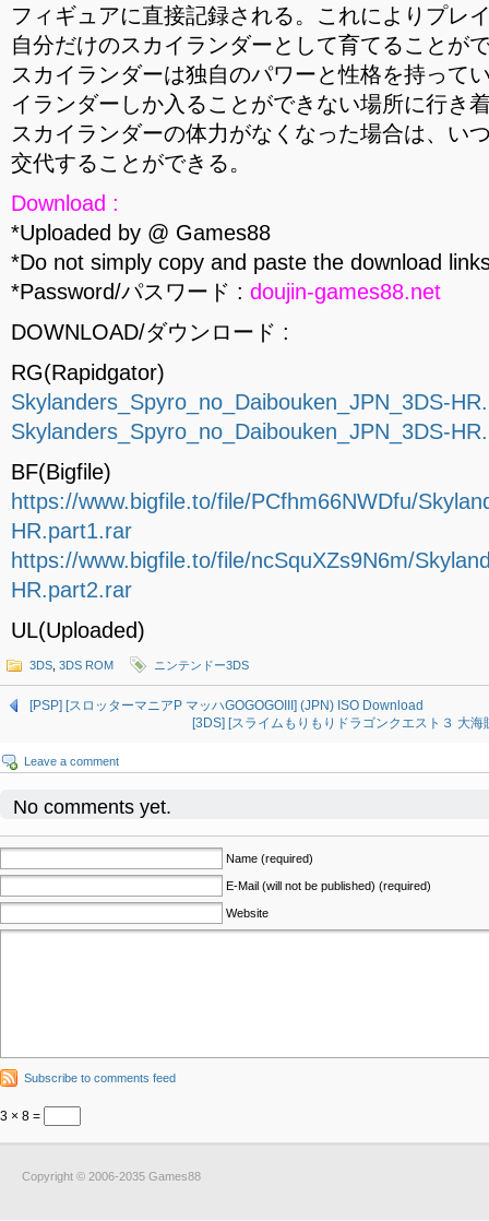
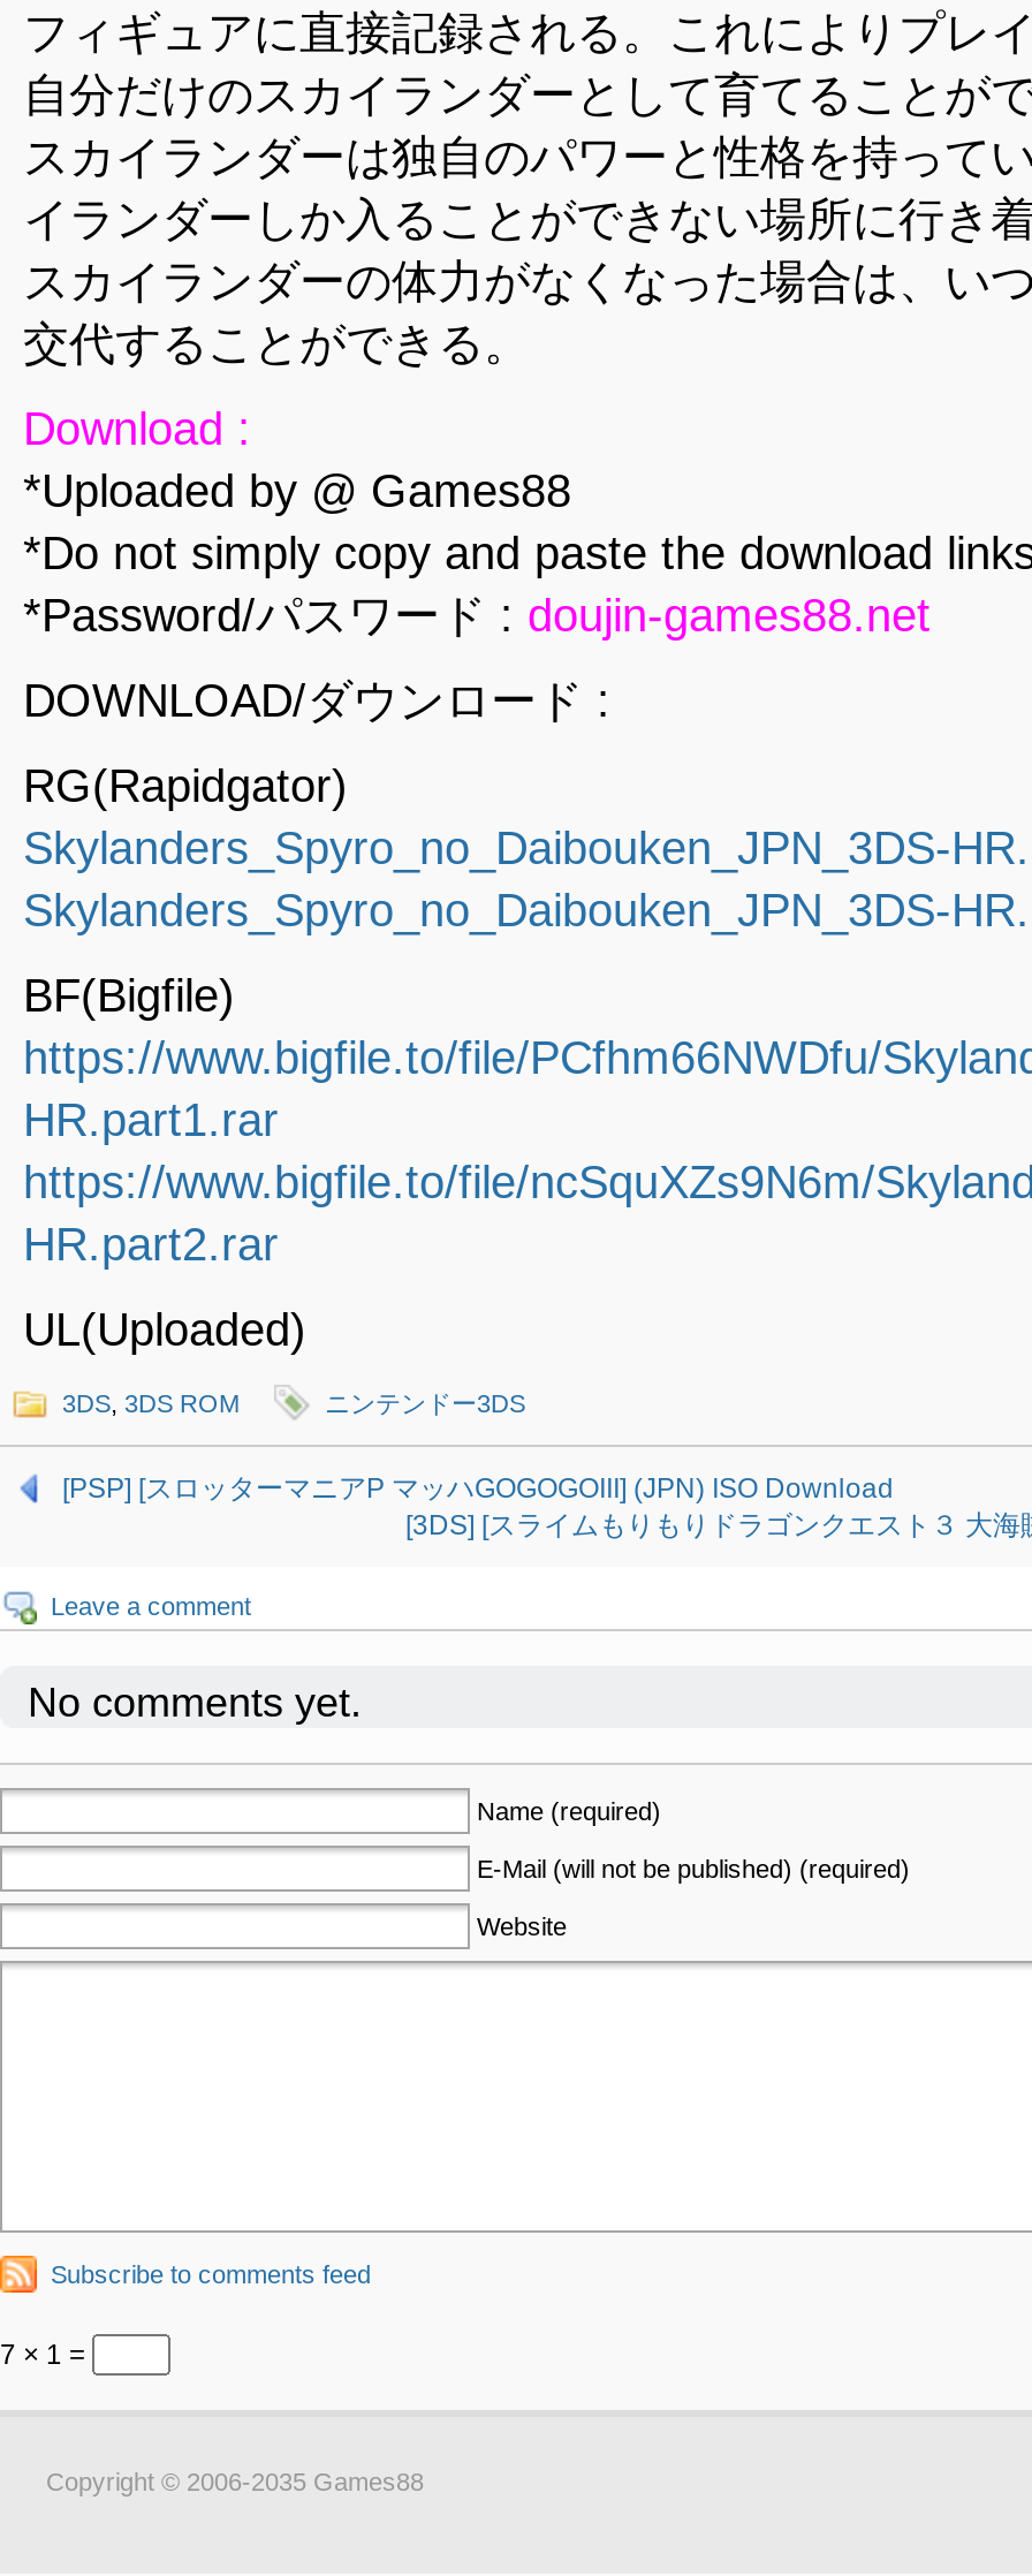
[0,1109,44,1124] 3 × 8 = -> [0,2339,92,2371] 7 × 1 =

